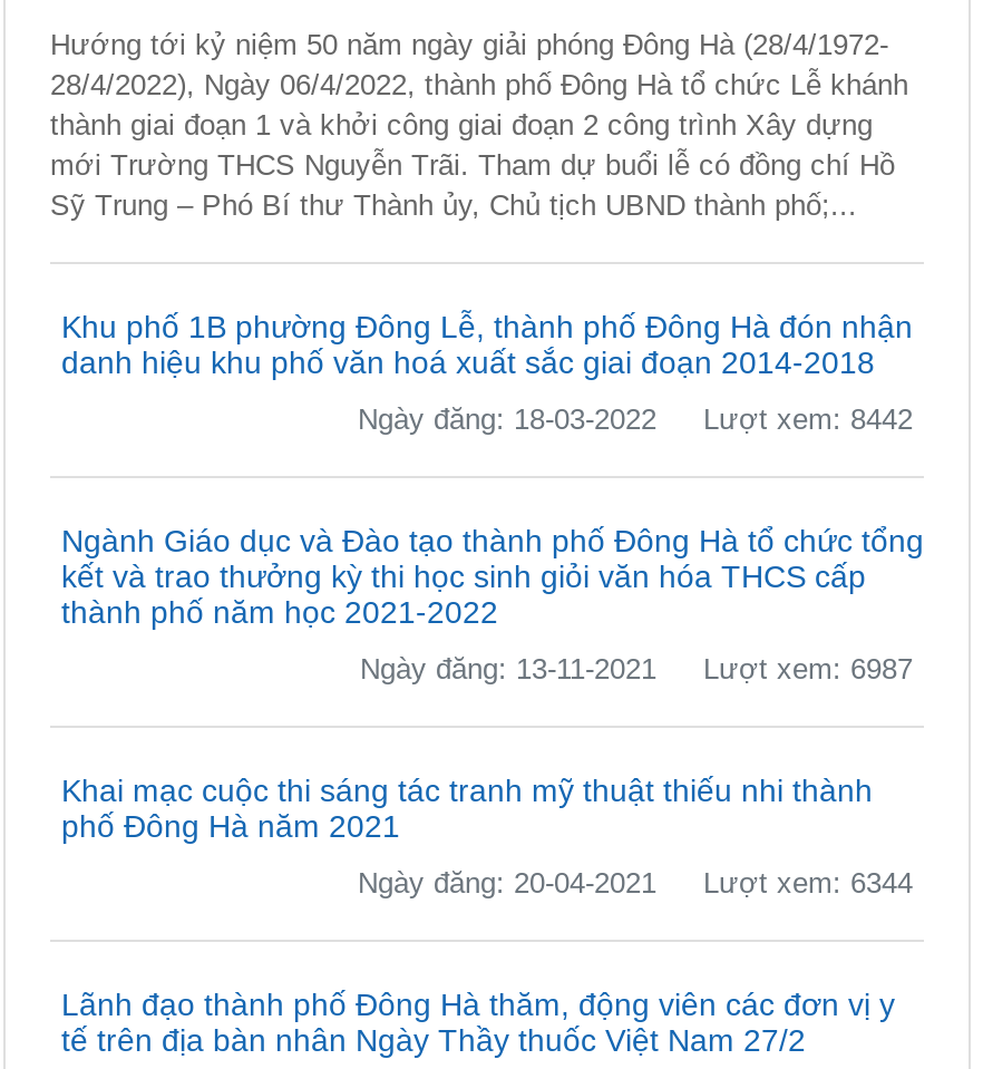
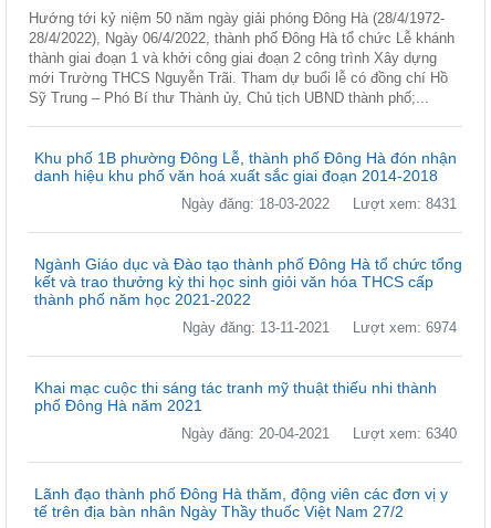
[358,402,913,436] Ngày đăng: 18-03-2022 Lượt xem: 8442 -> [181,196,457,212] Ngày đăng: 18-03-2022 Lượt xem: 8431
[360,652,913,686] Ngày đăng: 13-11-2021 Lượt xem: 6987 -> [182,319,457,336] Ngày đăng: 13-11-2021 Lượt xem: 6974
[358,866,913,900] Ngày đăng: 20-04-2021 Lượt xem: 6344 -> [181,425,457,442] Ngày đăng: 20-04-2021 Lượt xem: 6340

